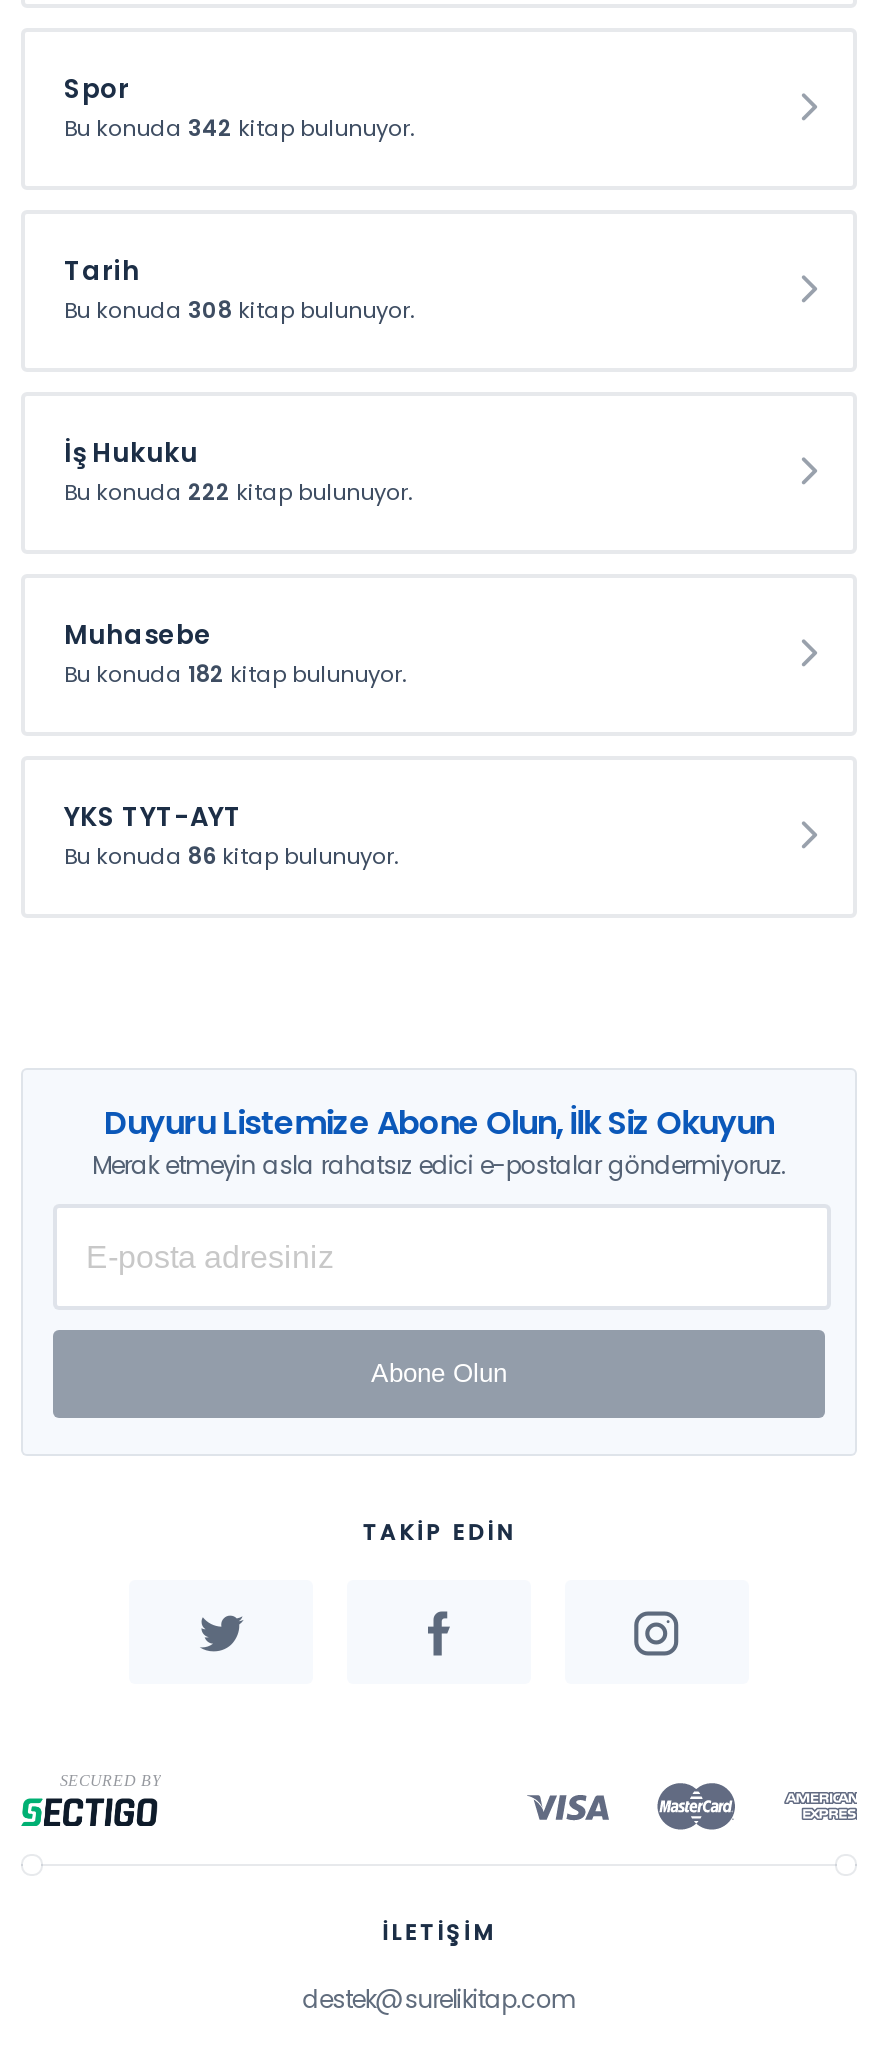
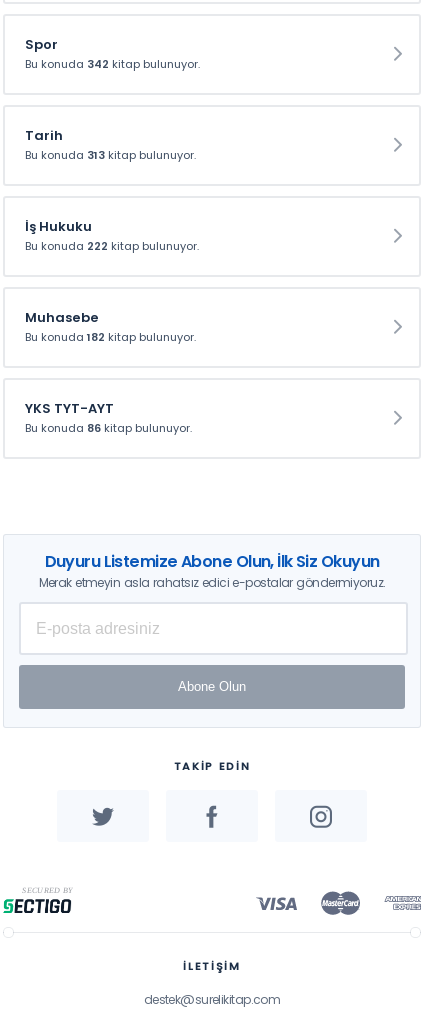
[64,294,414,326] Bu konuda 308 kitap bulunuyor. -> [24,147,195,163] Bu konuda 313 kitap bulunuyor.

